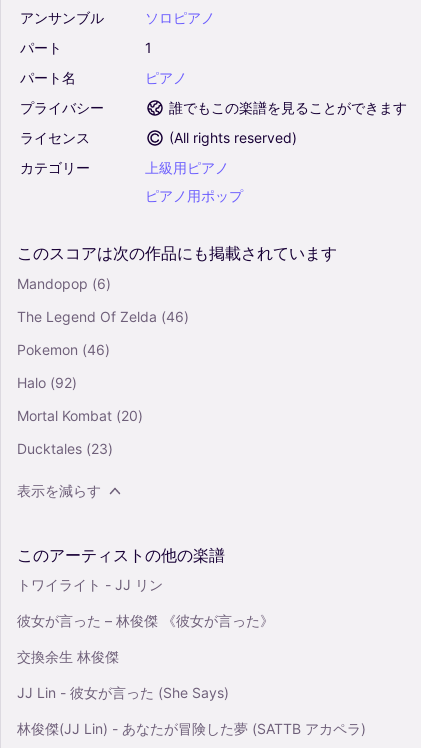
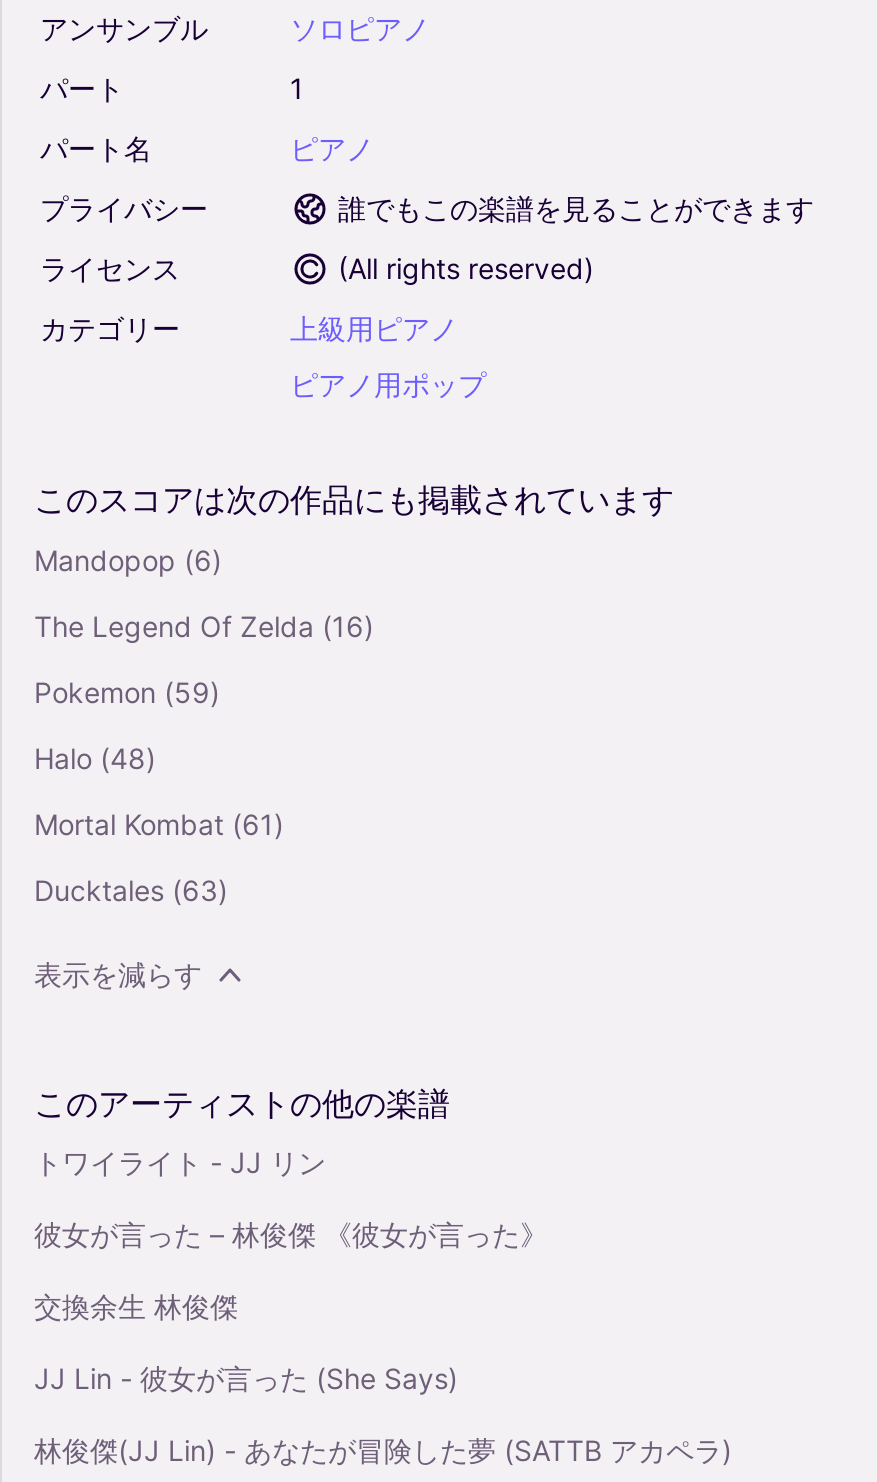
[17,308,189,325] The Legend Of Zelda (46) -> [34,609,374,643] The Legend Of Zelda (16)
[17,341,110,358] Pokemon (46) -> [34,675,220,709] Pokemon (59)
[17,374,77,391] Halo (92) -> [34,741,156,775] Halo (48)
[17,407,143,424] Mortal Kombat (20) -> [34,807,284,841] Mortal Kombat (61)
[17,440,113,457] Ducktales (23) -> [34,873,228,907] Ducktales (63)

